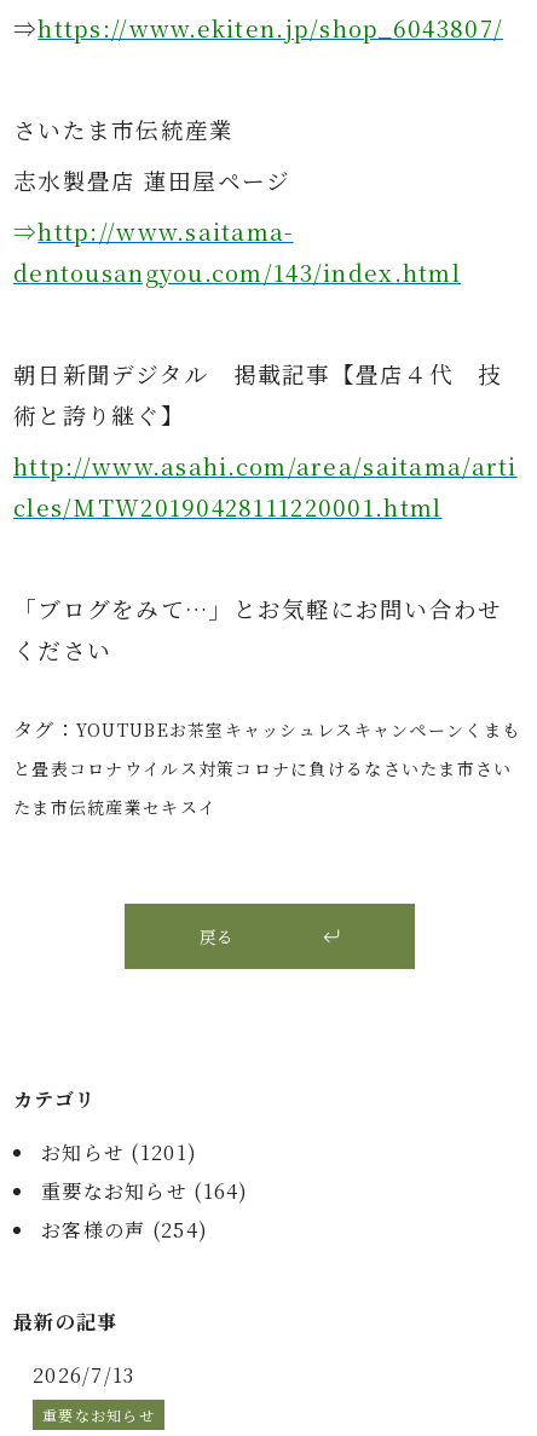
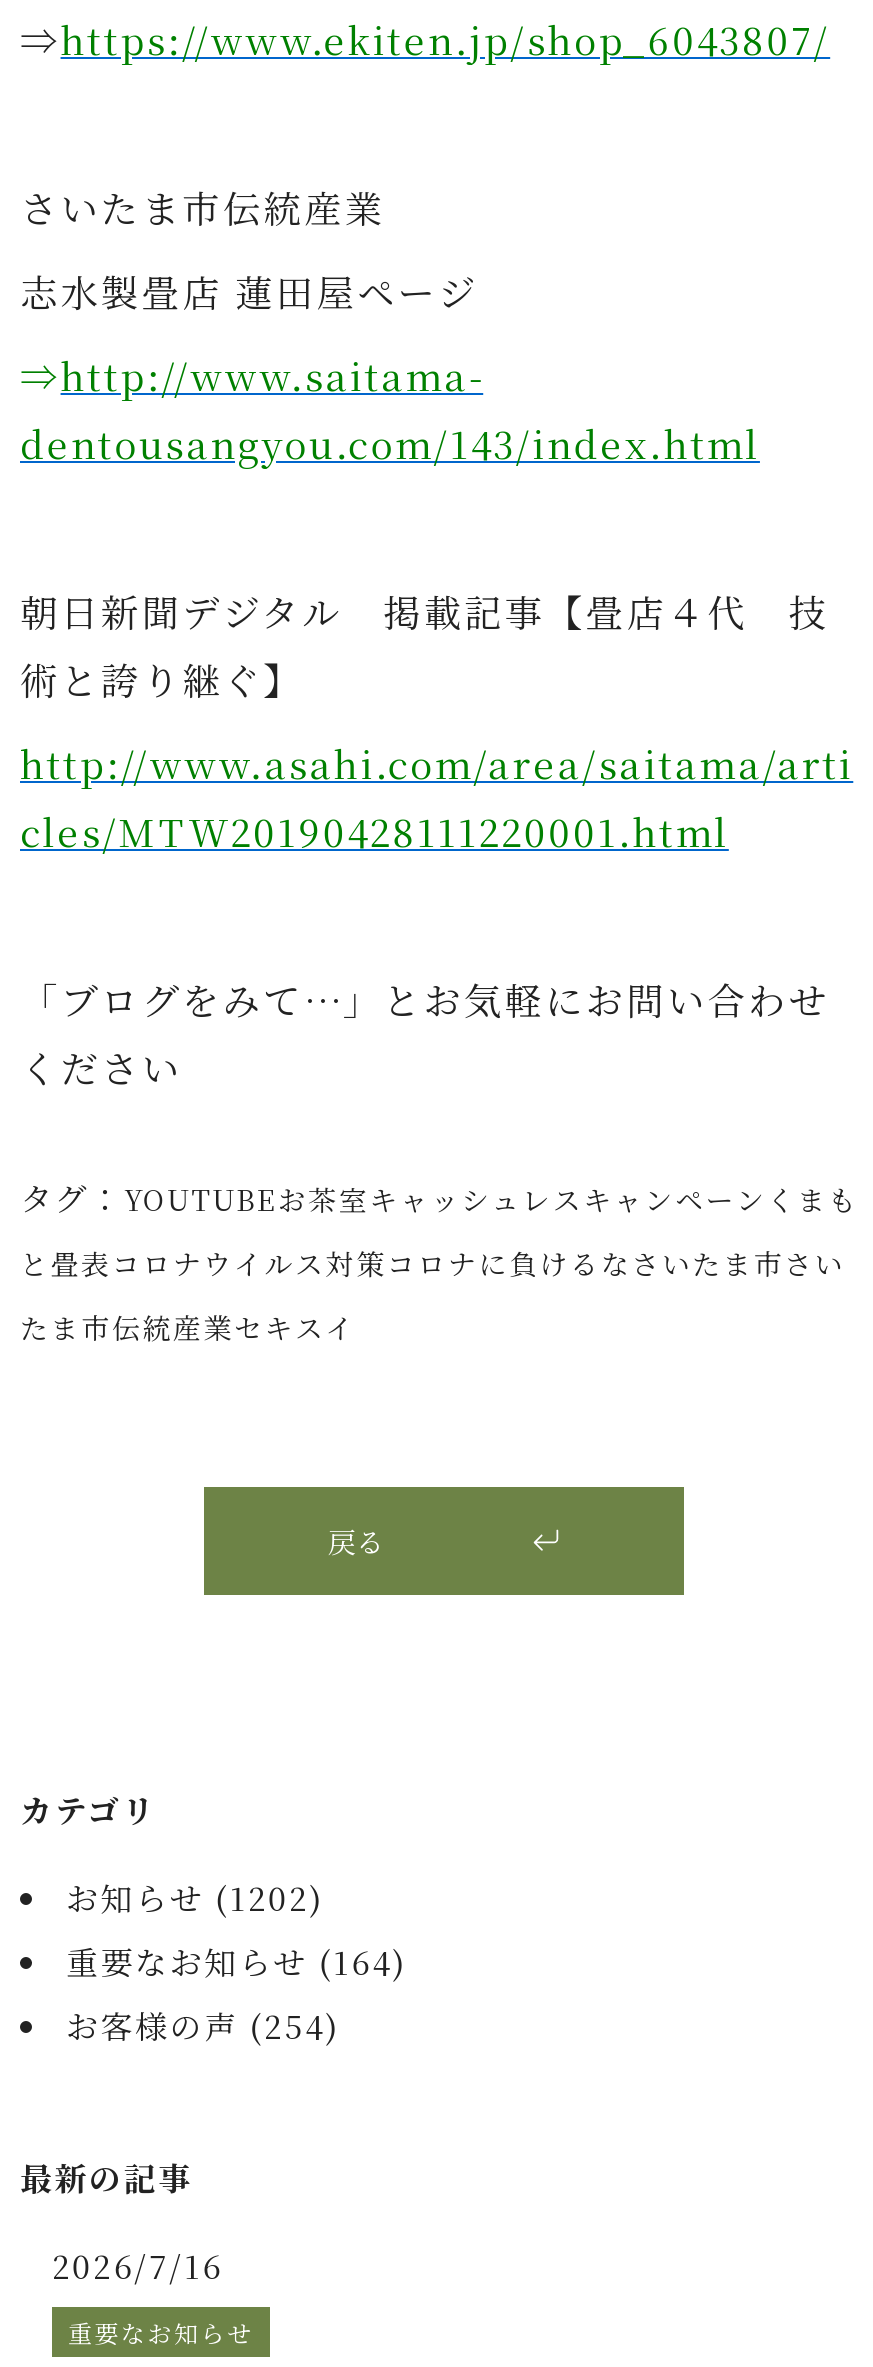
[41,1138,197,1166] お知らせ (1201) -> [66,1874,326,1920] お知らせ (1202)
[33,1361,135,1388] 2026/7/13 -> [52,2242,223,2288] 2026/7/16

